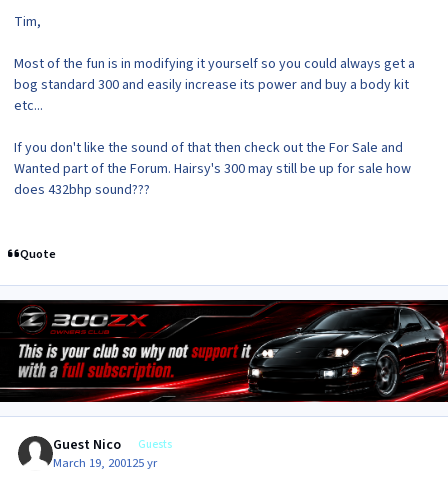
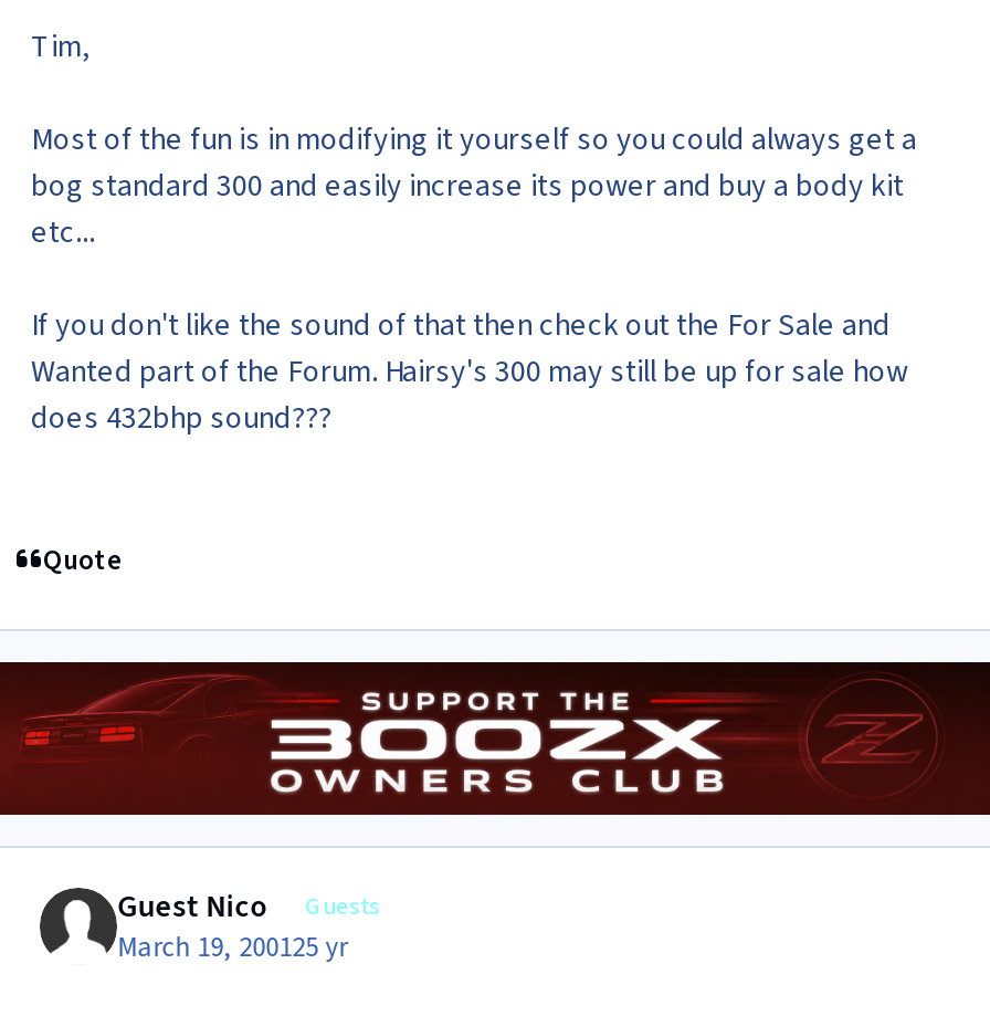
[3,300,445,403] [image] -> [7,662,983,817] [image]

